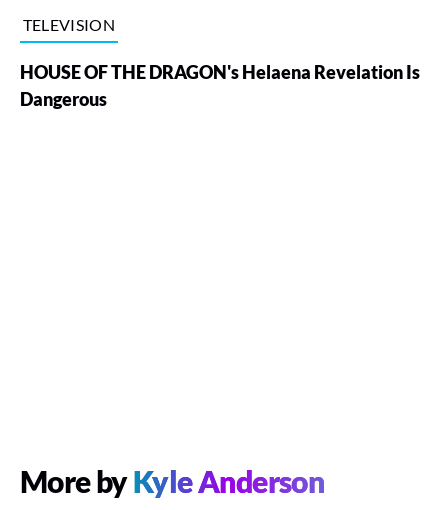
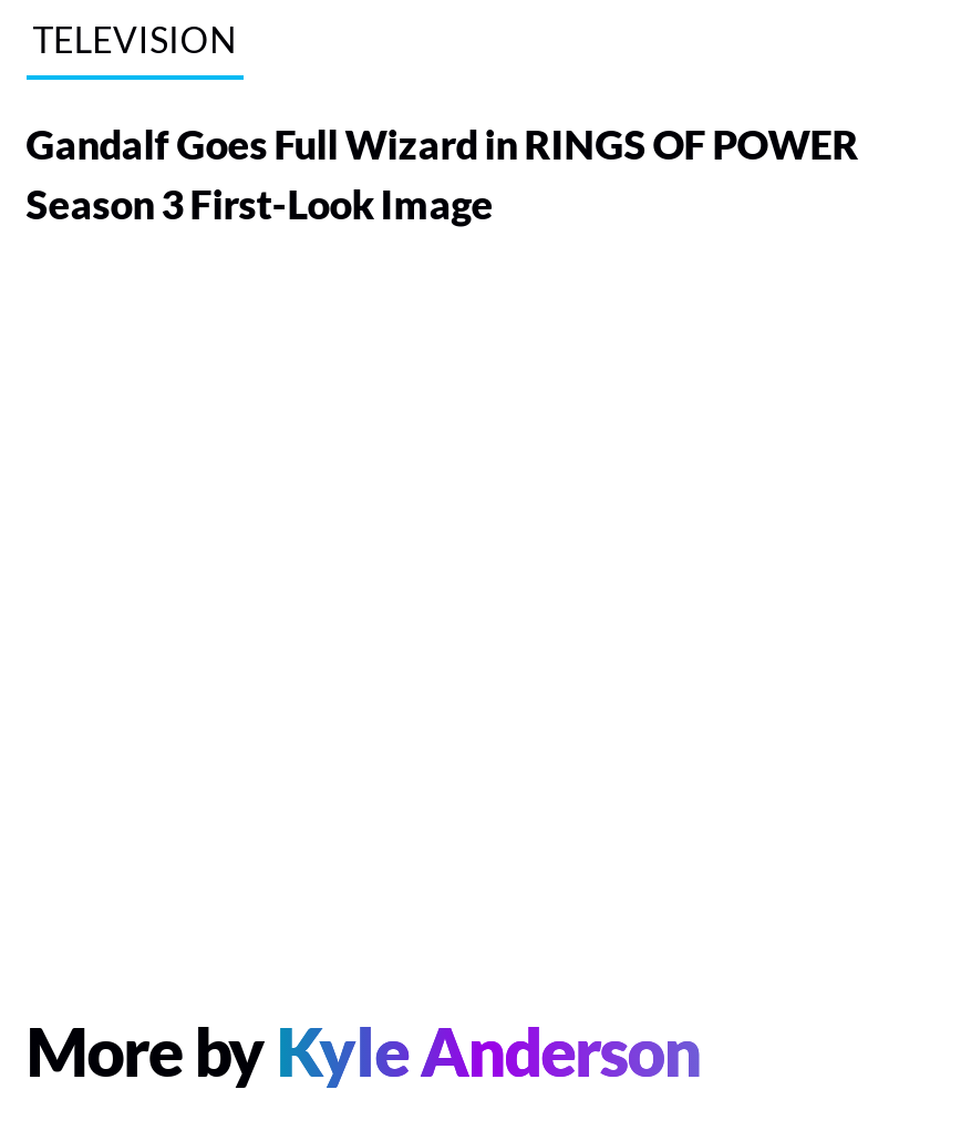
[20,61,420,110] HOUSE OF THE DRAGON's Helaena Revelation Is | Dangerous -> [26,120,858,229] Gandalf Goes Full Wizard in RINGS OF POWER | Season 3 First-Look Image

